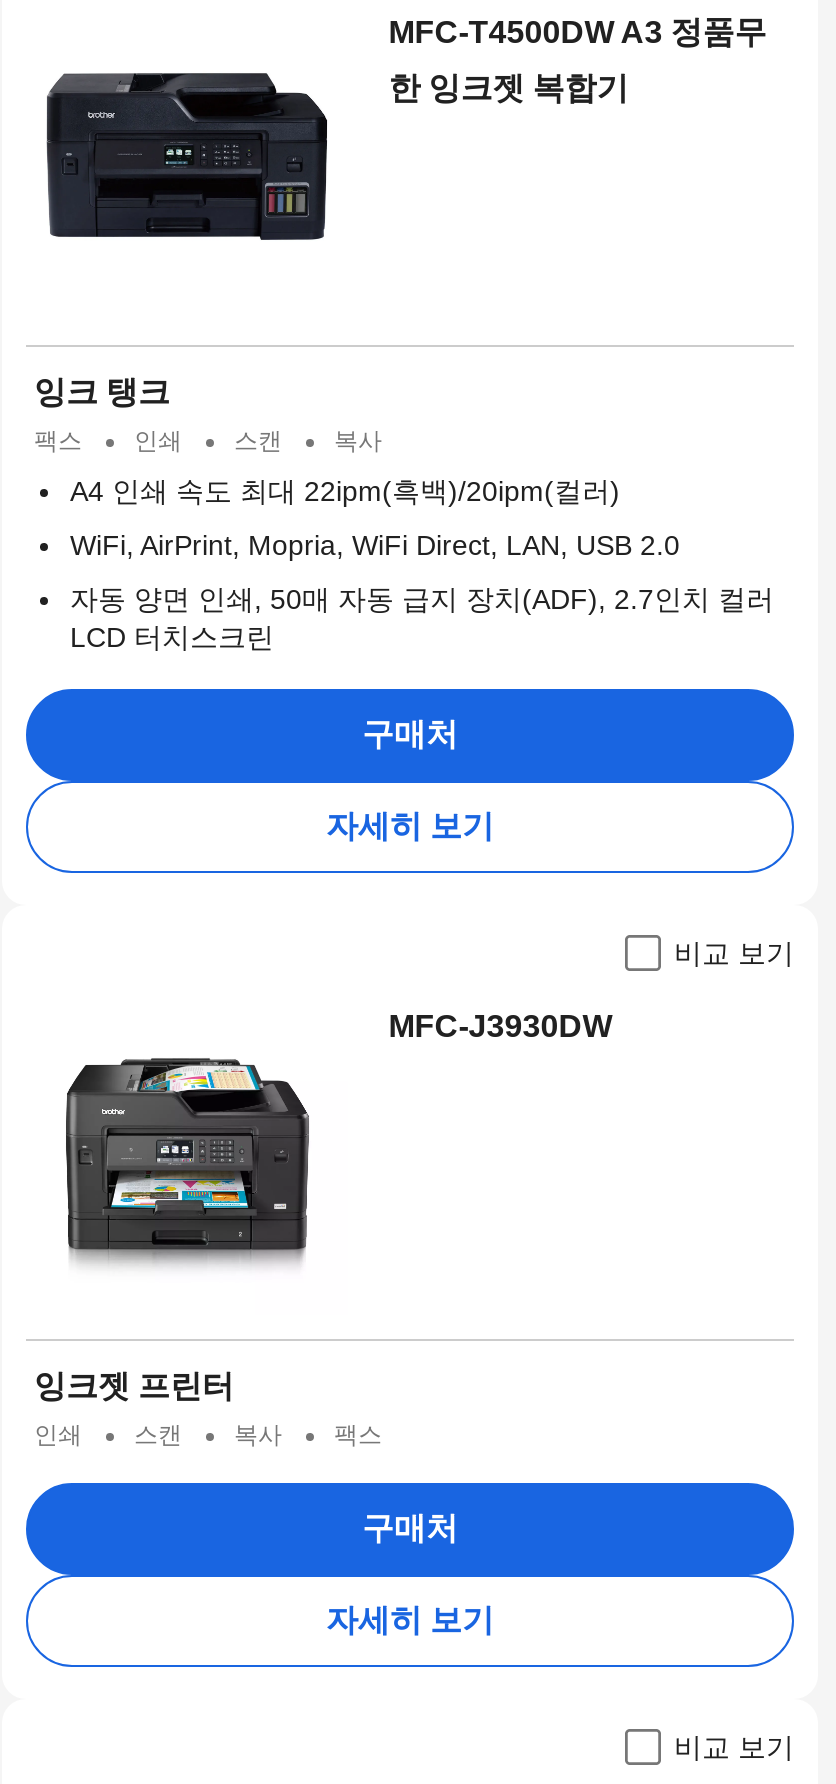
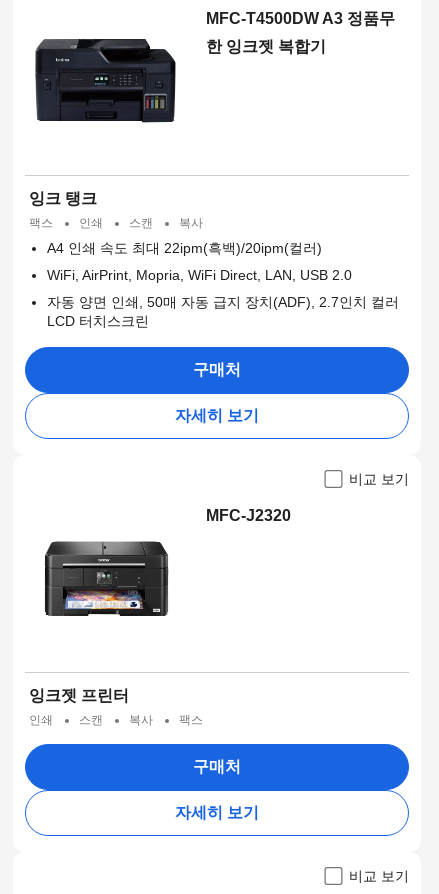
[389,1009,613,1043] MFC-J3930DW -> [206,507,291,524] MFC-J2320
[66,1057,312,1267] [image] -> [44,532,169,635] [image]

